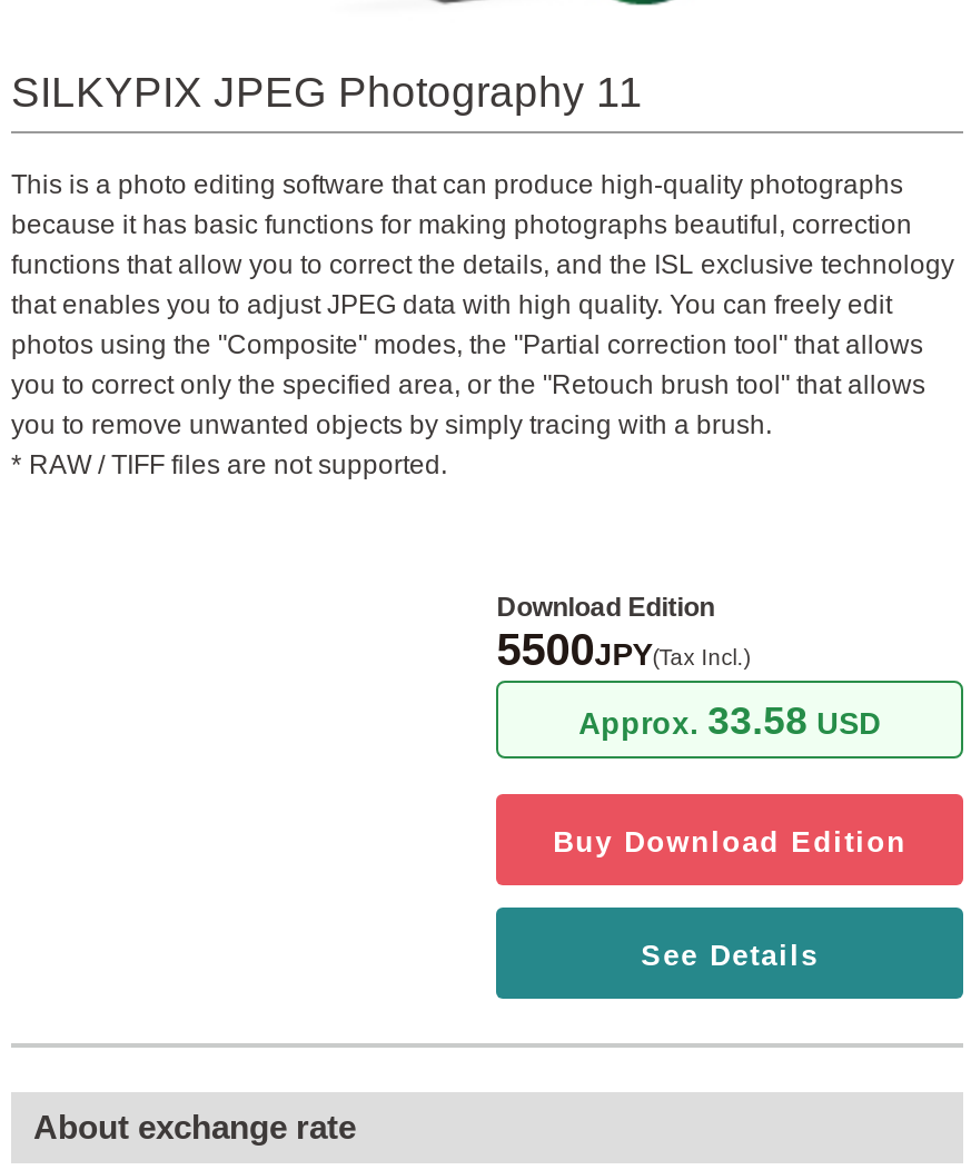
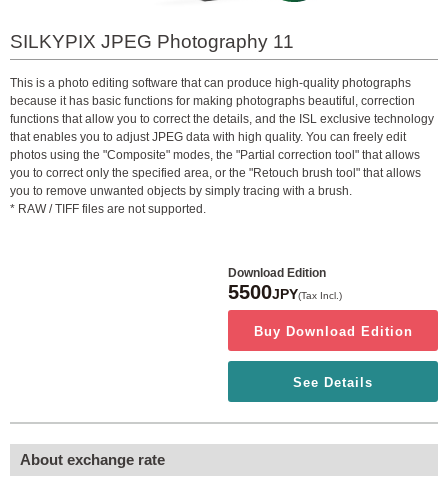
[579,698,881,742] Approx. 33.58 USD -> none

